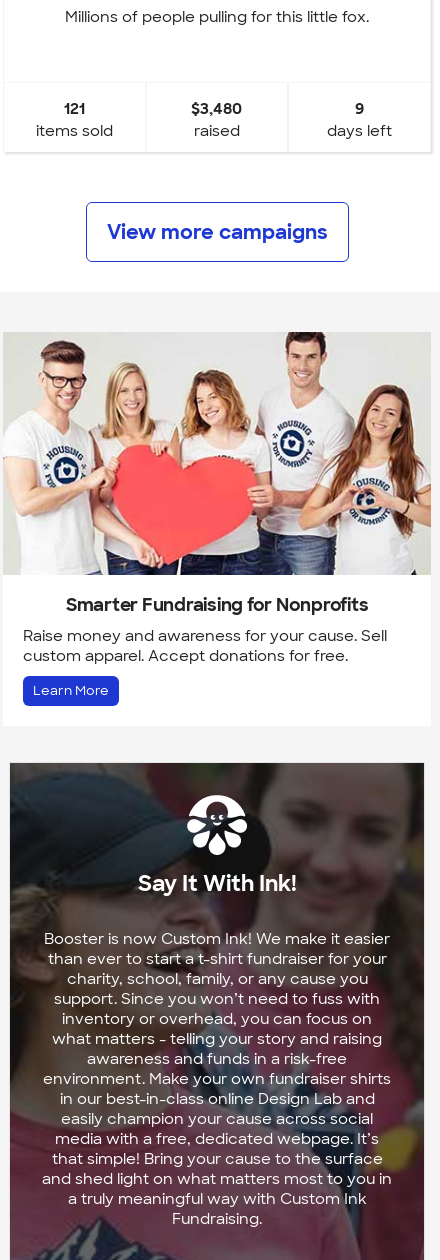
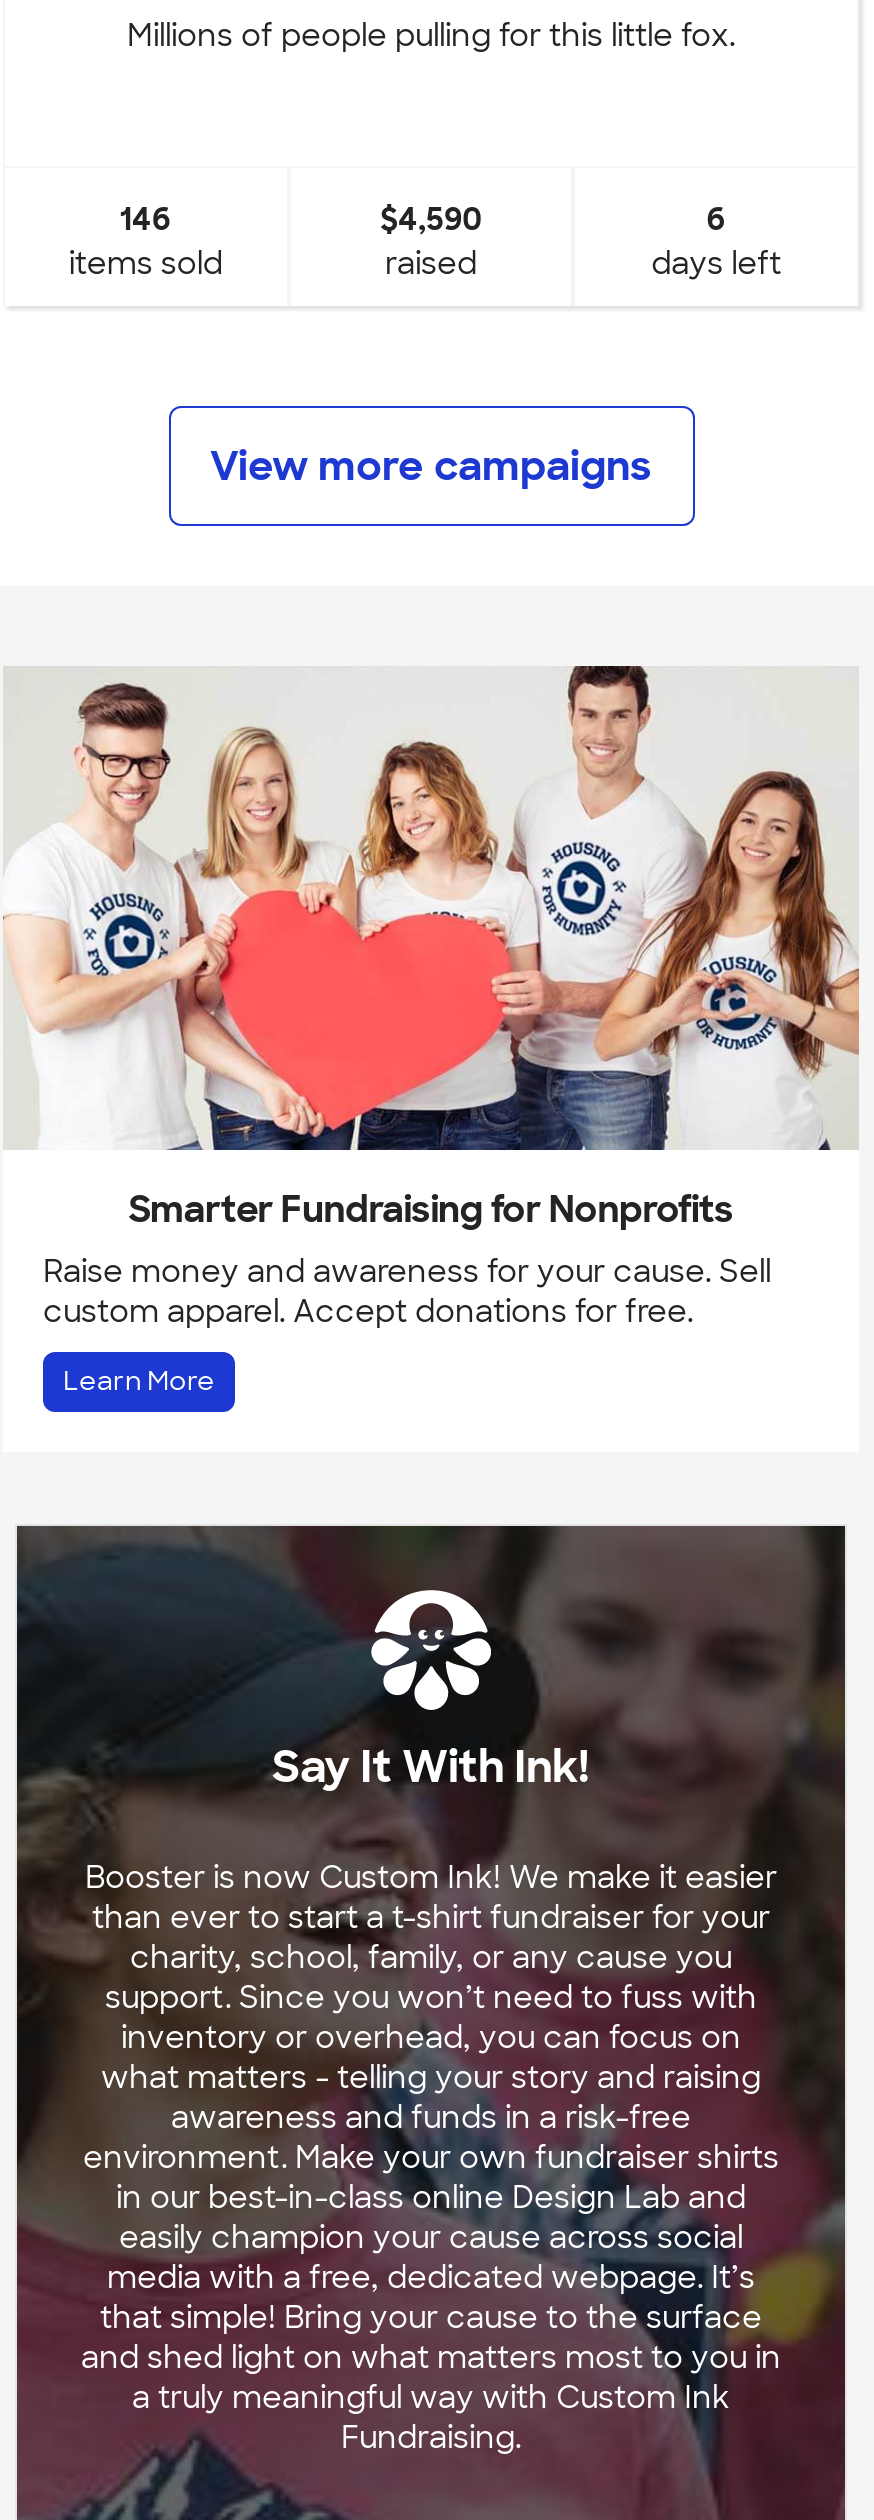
[64,99,85,119] 121 -> [120,199,172,239] 146
[191,99,242,119] $3,480 -> [380,199,482,239] $4,590
[355,99,364,119] 9 -> [706,199,726,239] 6

